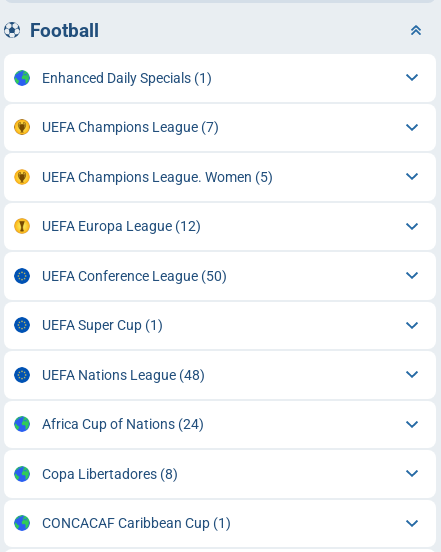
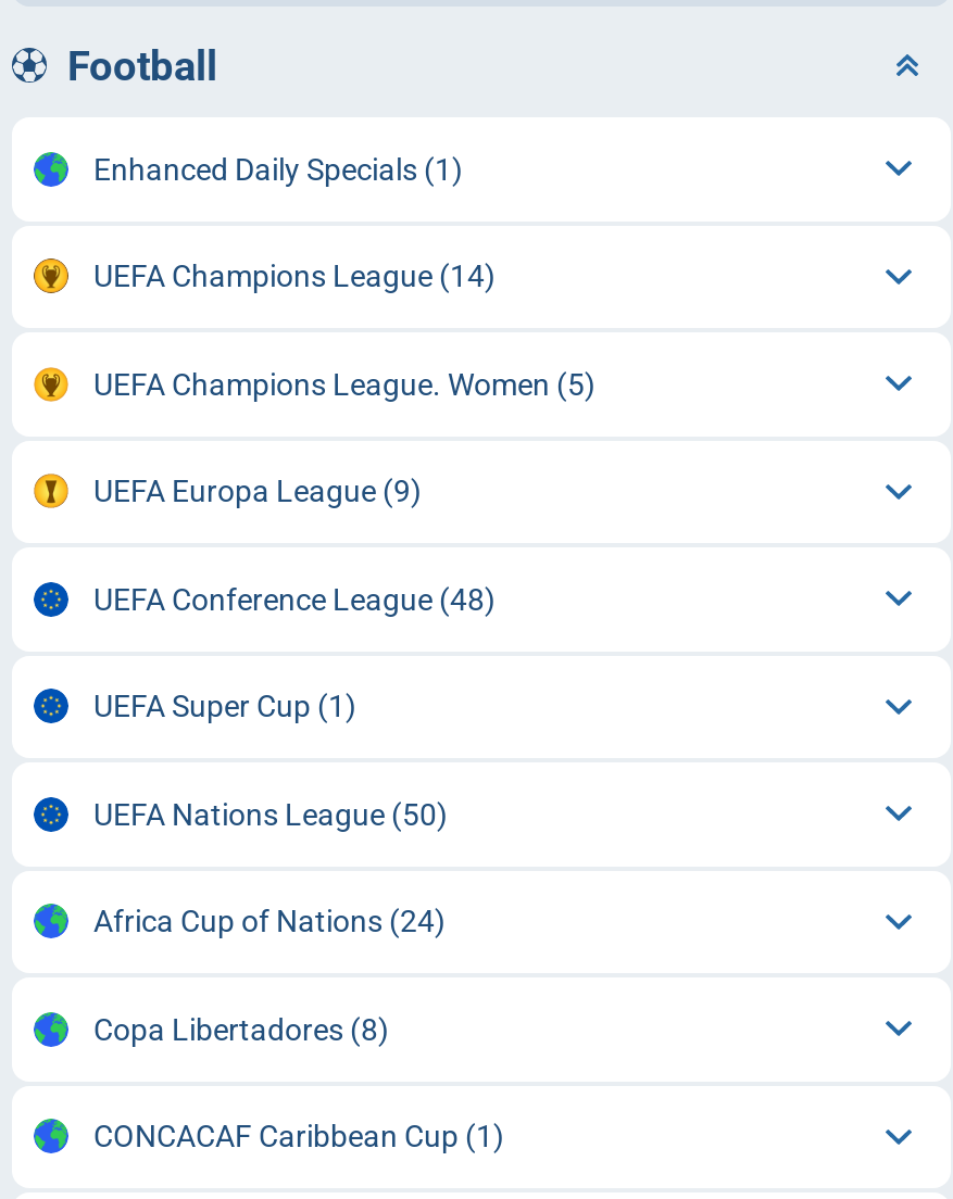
[41,119,218,135] UEFA Champions League (7) -> [93,259,496,294] UEFA Champions League (14)
[41,218,200,234] UEFA Europa League (12) -> [93,474,422,509] UEFA Europa League (9)
[41,268,226,284] UEFA Conference League (50) -> [93,582,496,616] UEFA Conference League (48)
[41,367,204,383] UEFA Nations League (48) -> [93,797,448,831] UEFA Nations League (50)

